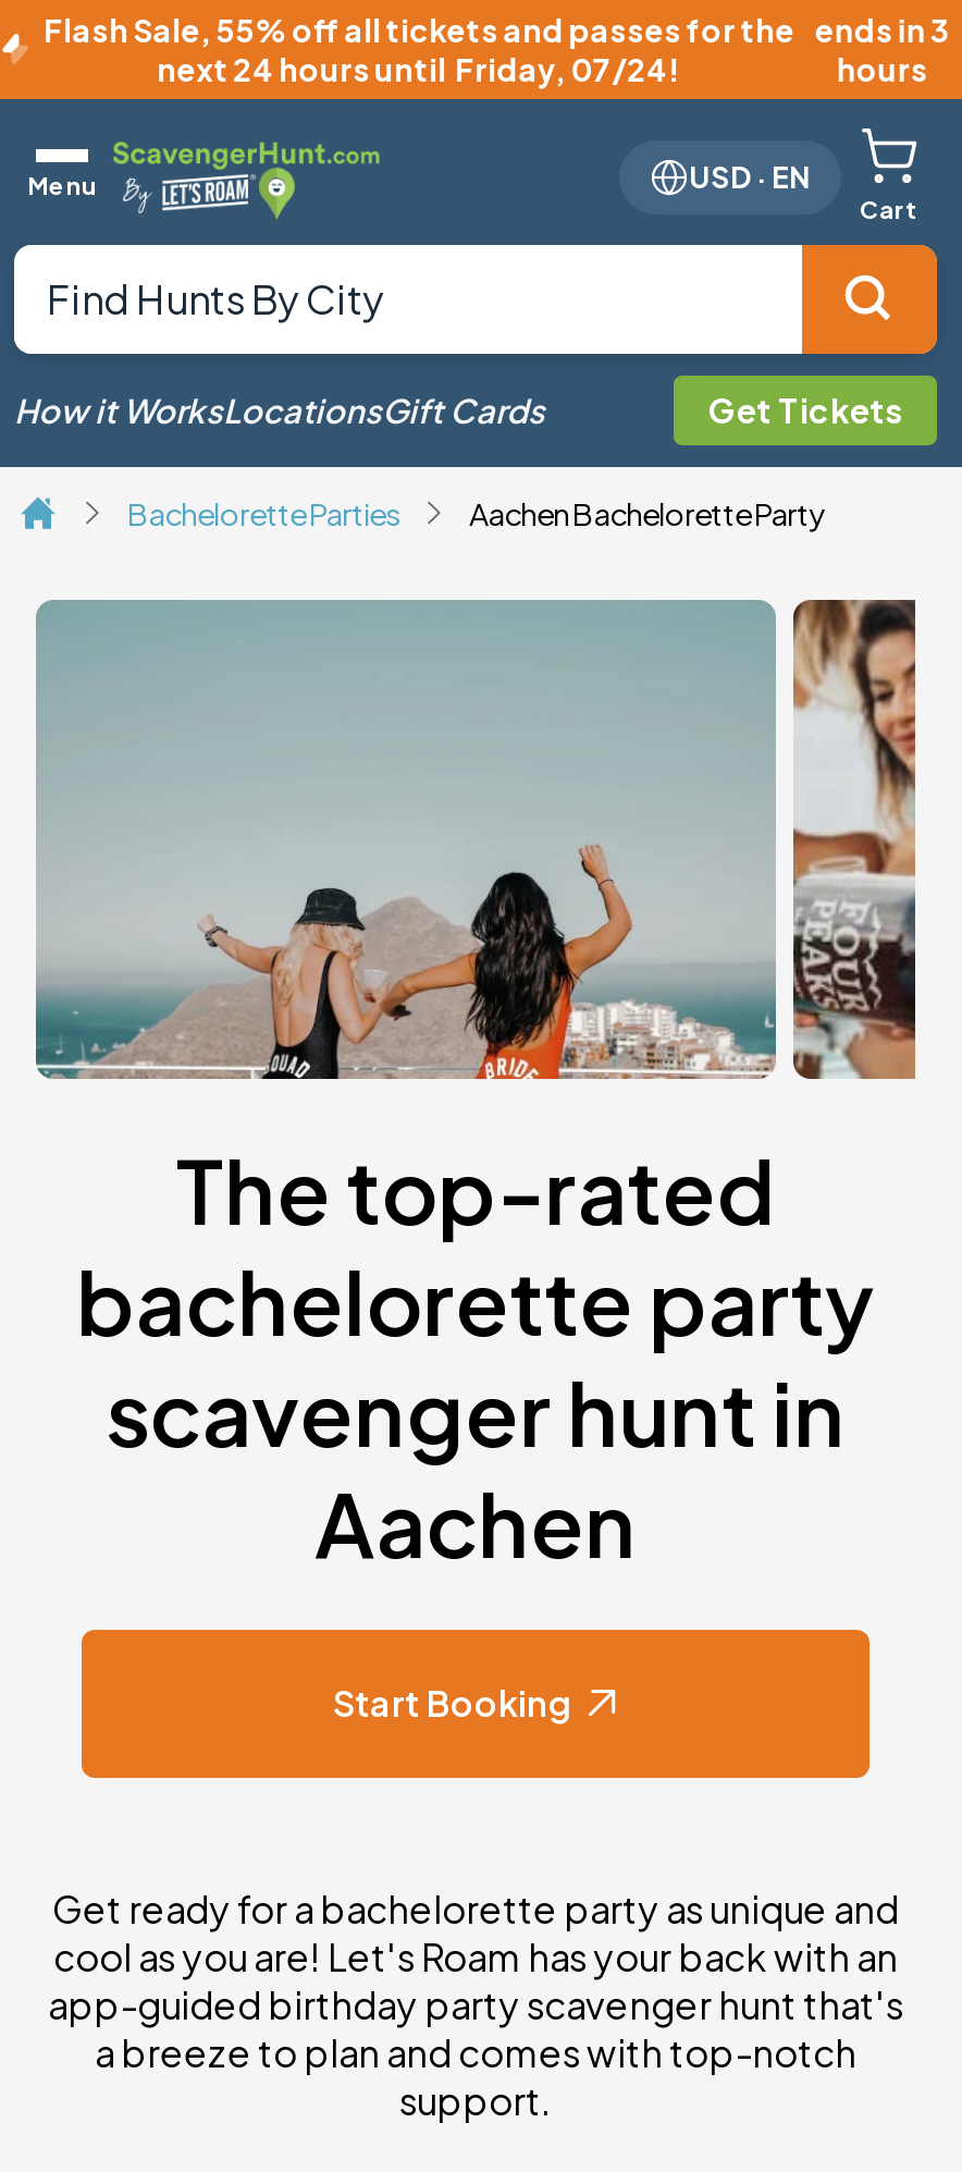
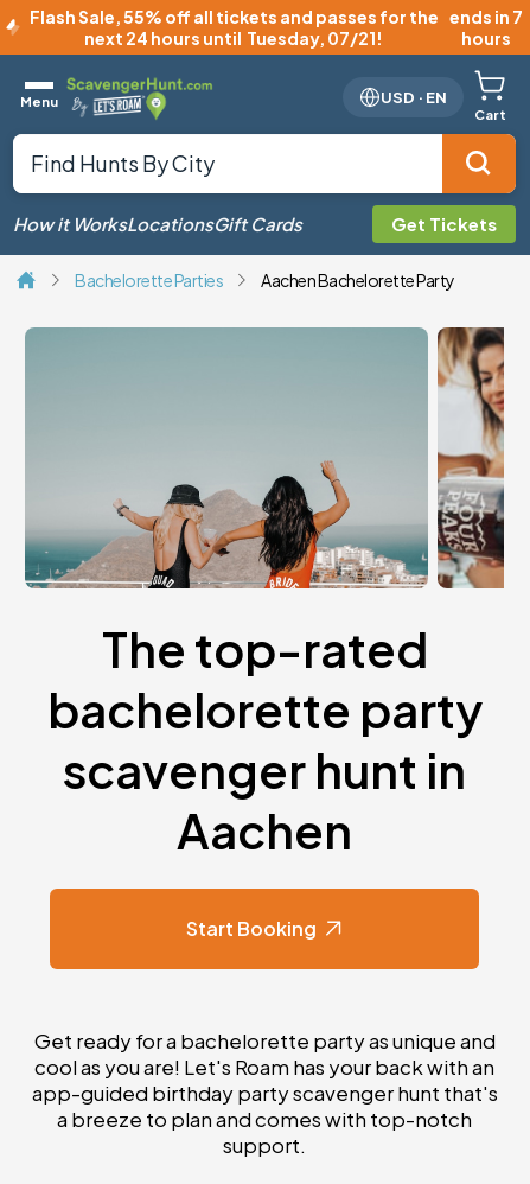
[44,10,950,49] Flash Sale, 55% off all tickets and passes for the ends in 3 -> [30,6,523,27] Flash Sale, 55% off all tickets and passes for the ends in 7
[157,49,681,88] next 24 hours until Friday, 07/24! -> [85,27,384,49] next 24 hours until Tuesday, 07/21!

